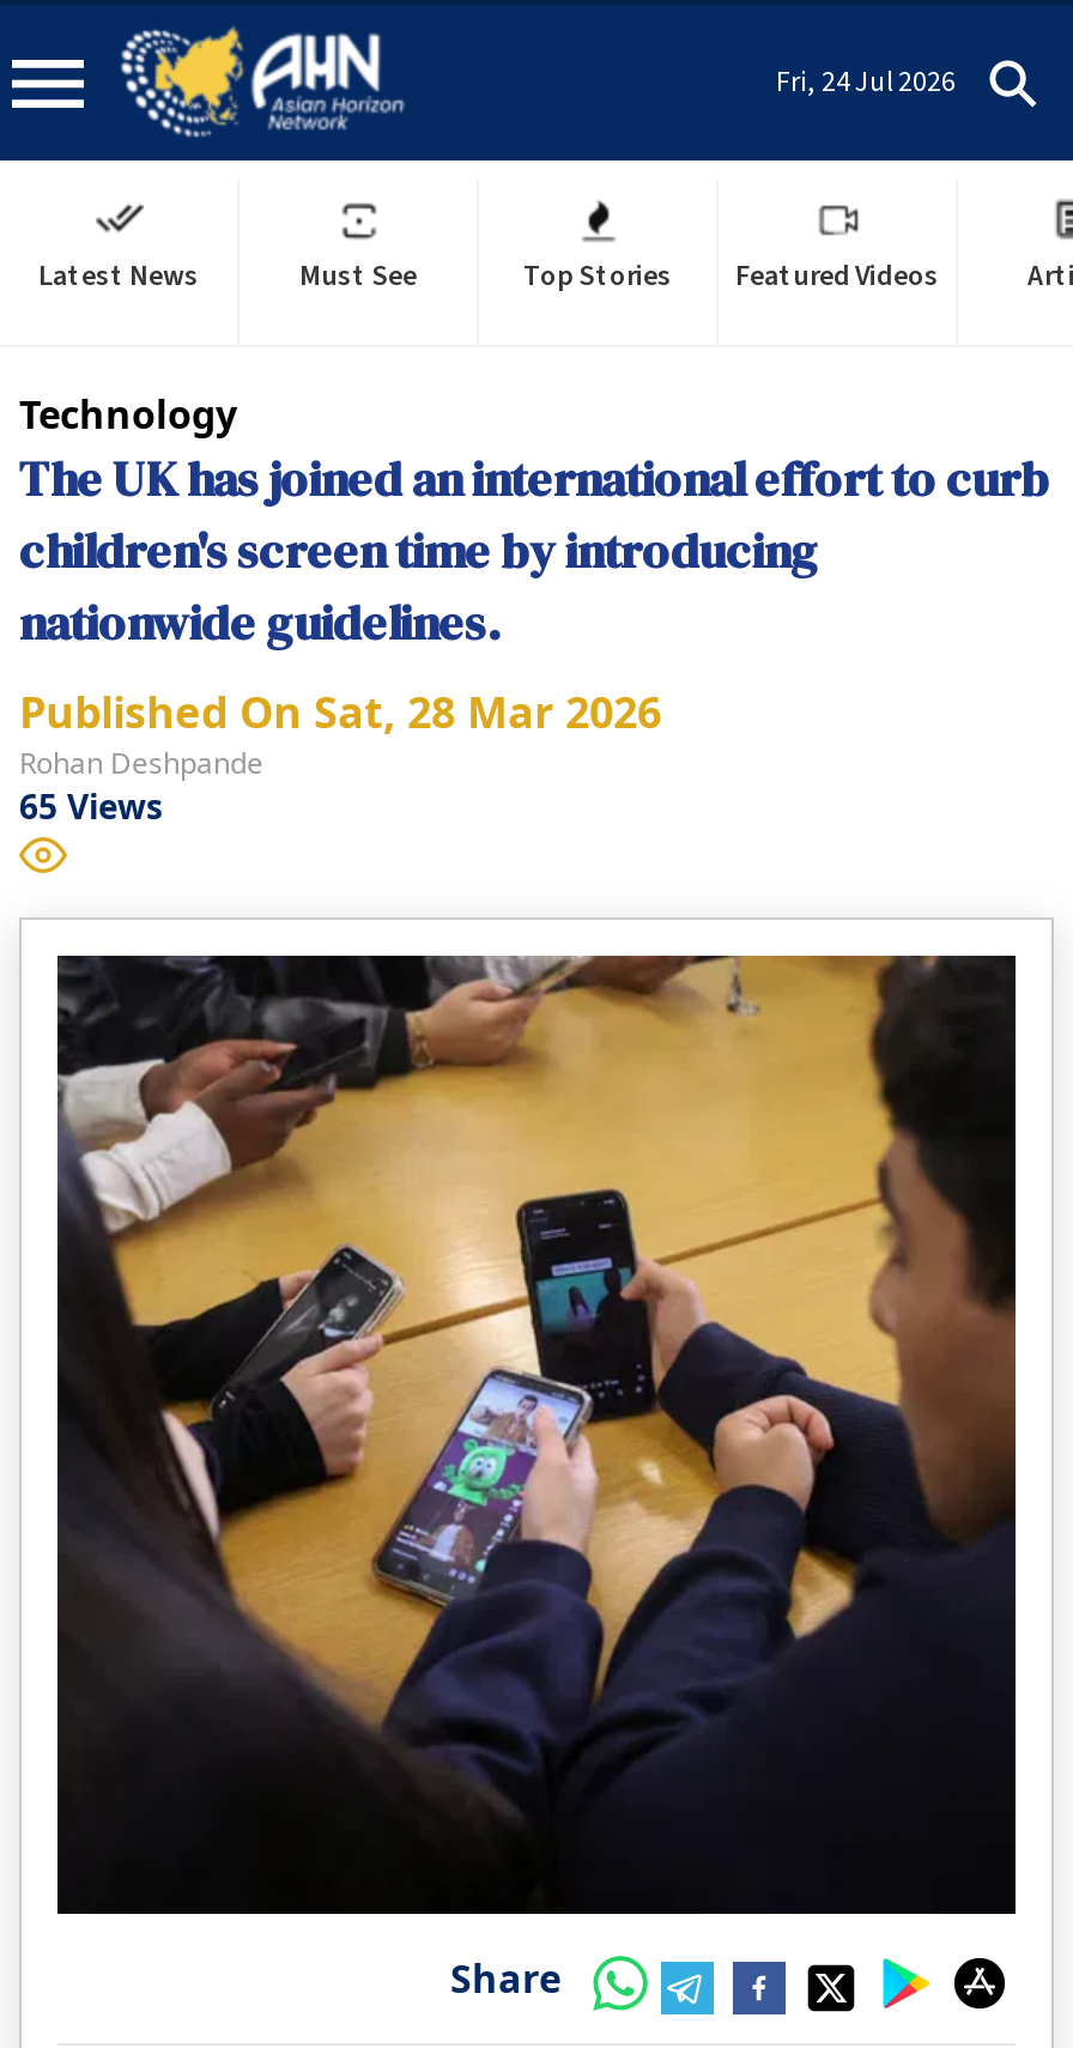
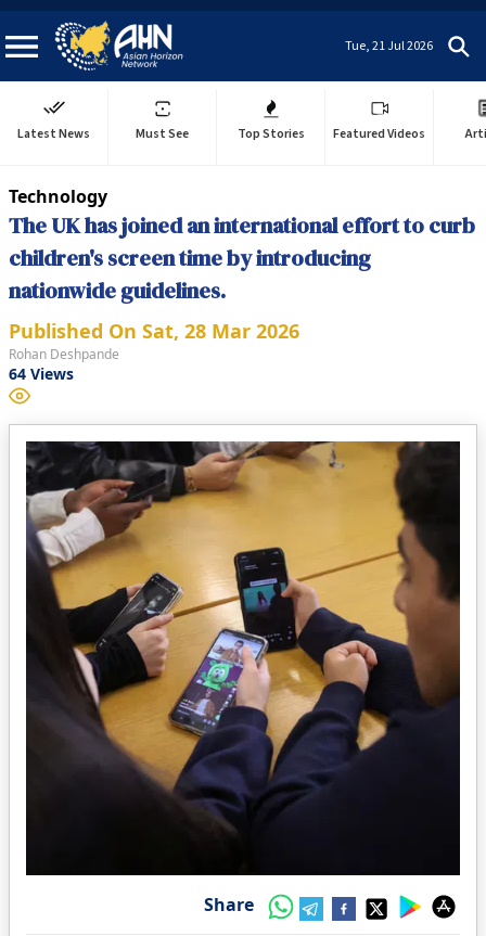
[776,61,956,102] Fri, 24 Jul 2026 -> [345,36,433,55] Tue, 21 Jul 2026
[19,783,163,829] 65 Views -> [9,363,74,384] 64 Views

